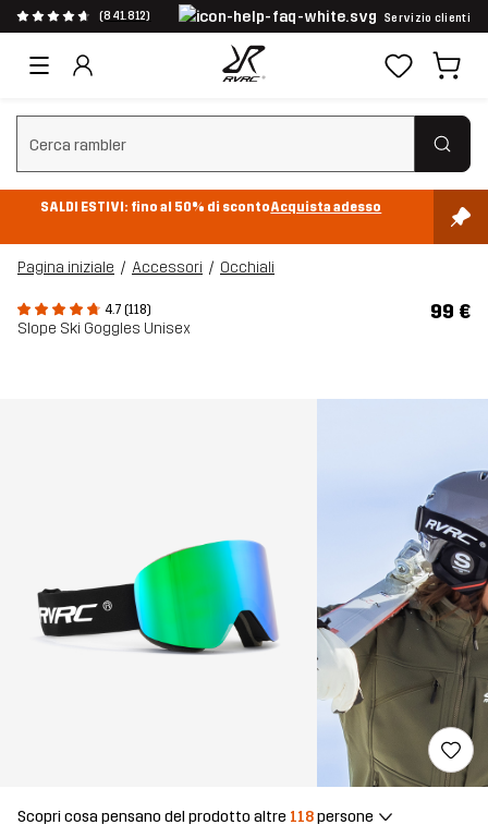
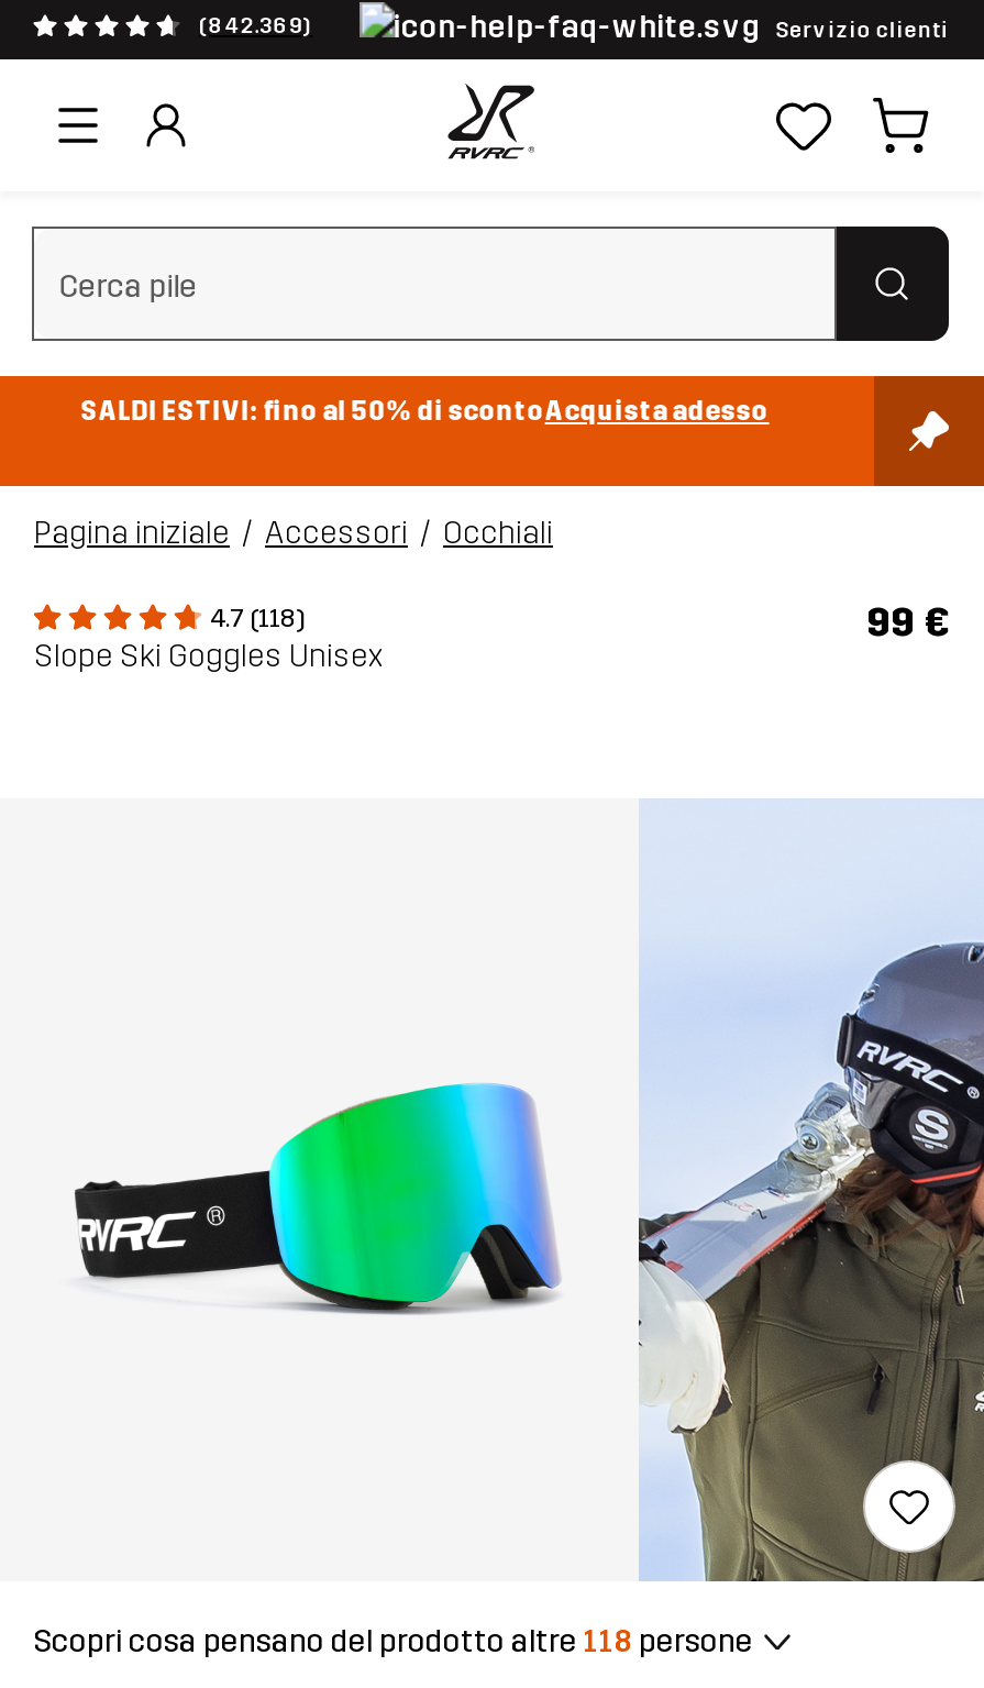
[99,10,151,23] (841.812) -> [199,13,313,40] (842.369)

